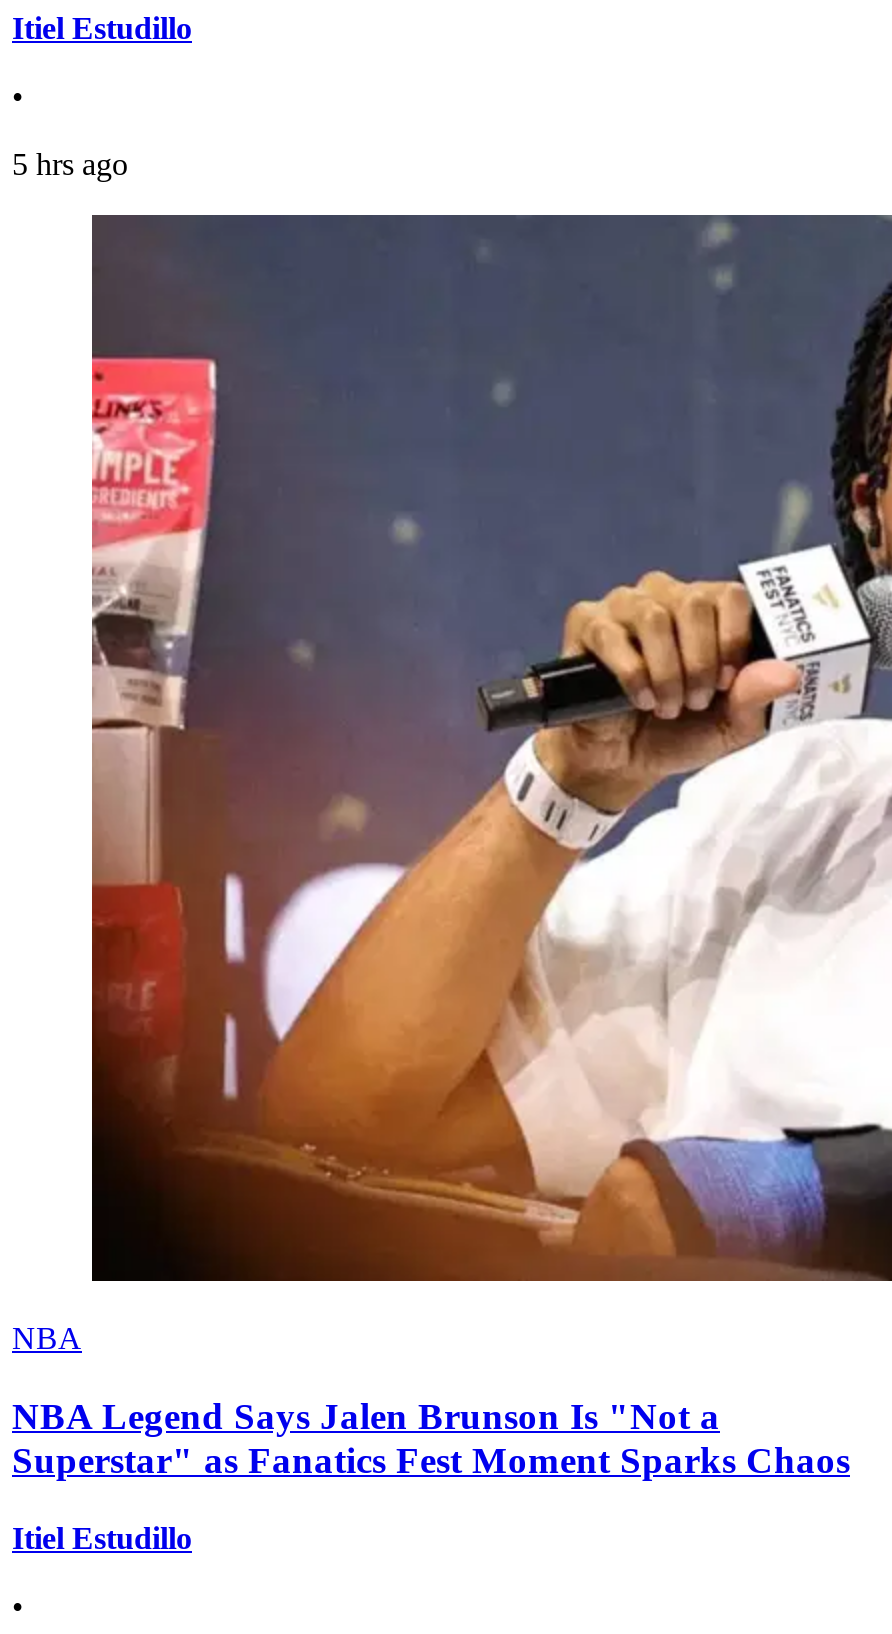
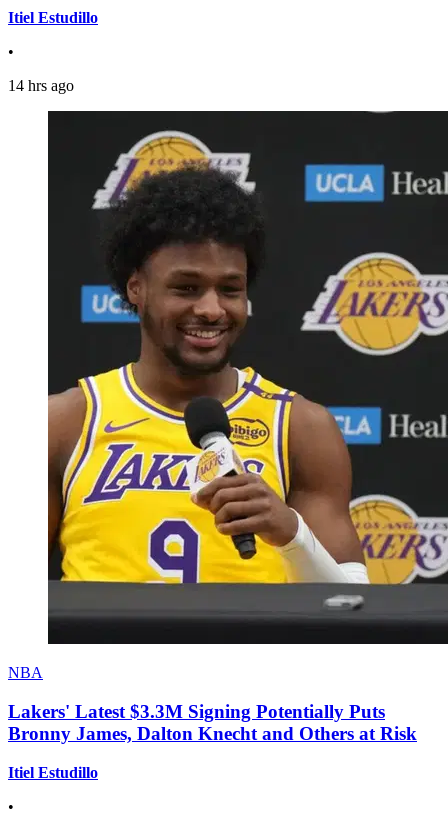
[12,148,128,182] 5 hrs ago -> [8,77,74,94] 14 hrs ago
[90,215,886,1283] [image] -> [47,111,445,645] [image]
[12,1395,850,1481] NBA Legend Says Jalen Brunson Is "Not a | Superstar" as Fanatics Fest Moment Sparks Chaos -> [8,701,417,744] Lakers' Latest $3.3M Signing Potentially Puts | Bronny James, Dalton Knecht and Others at Risk

